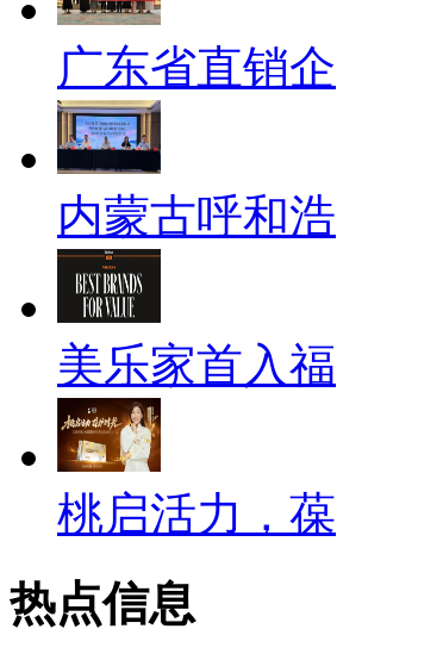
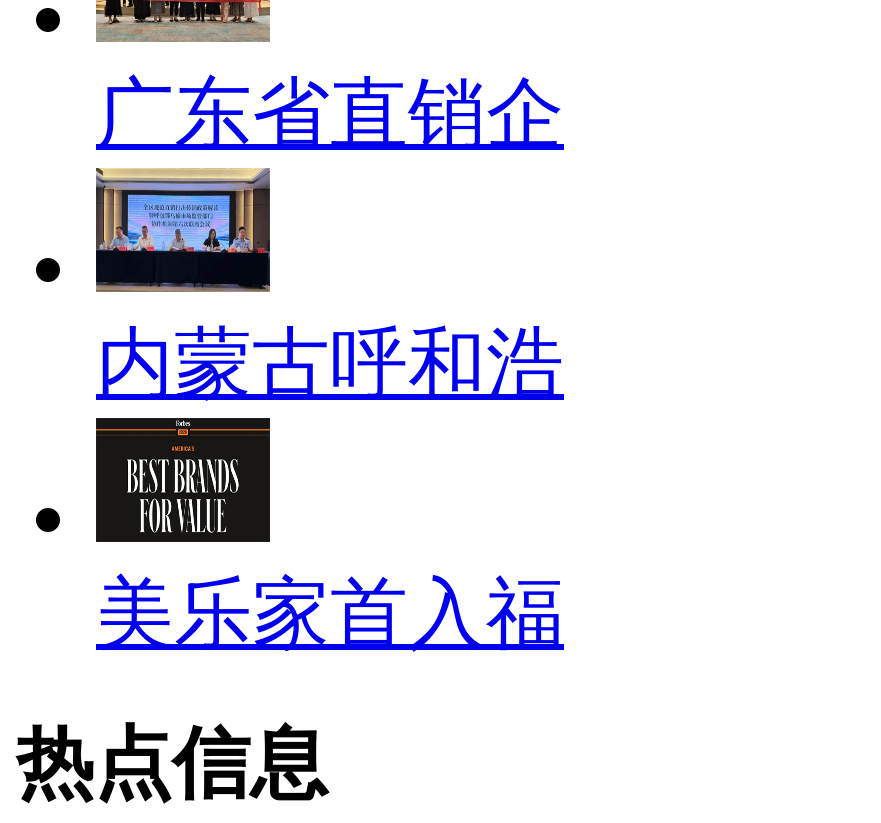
[57,399,336,540] [image] | 桃启活力，葆 -> none

